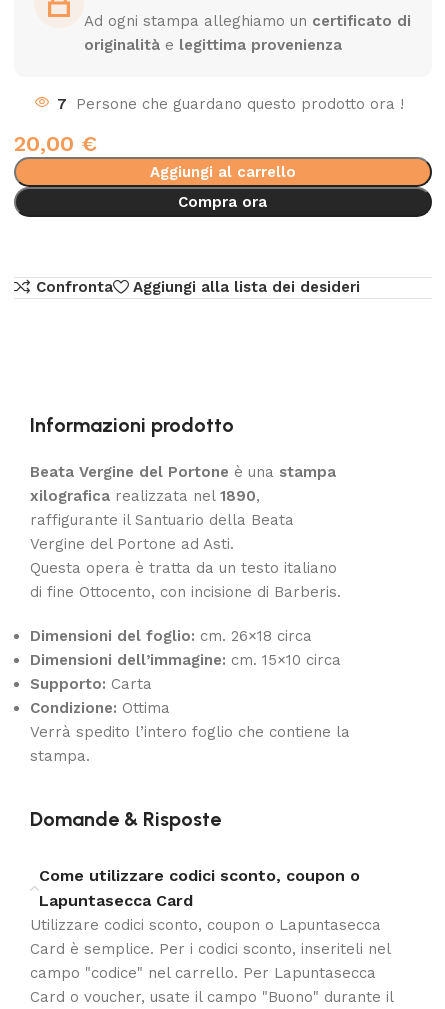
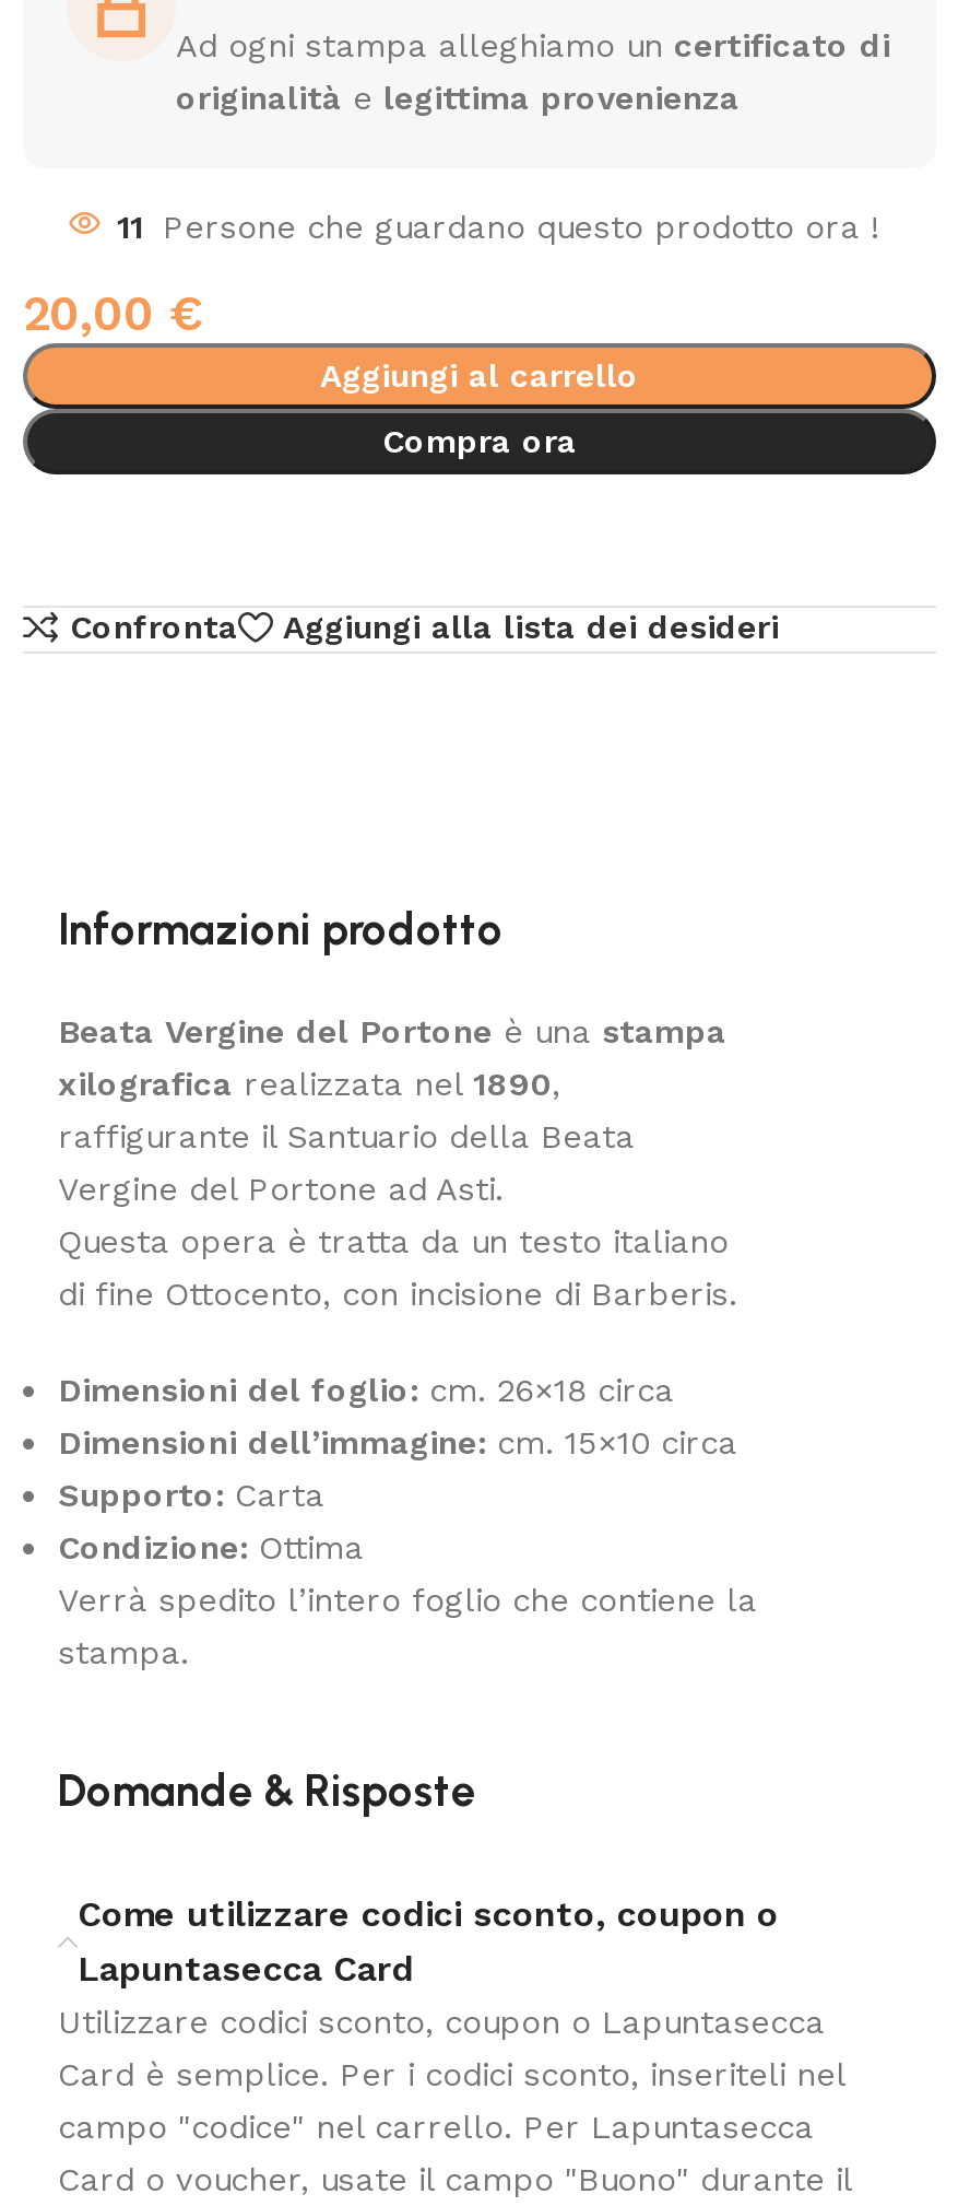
[57,95,404,113] 7 Persone che guardano questo prodotto ora ! -> [117,207,879,247] 11 Persone che guardano questo prodotto ora !

